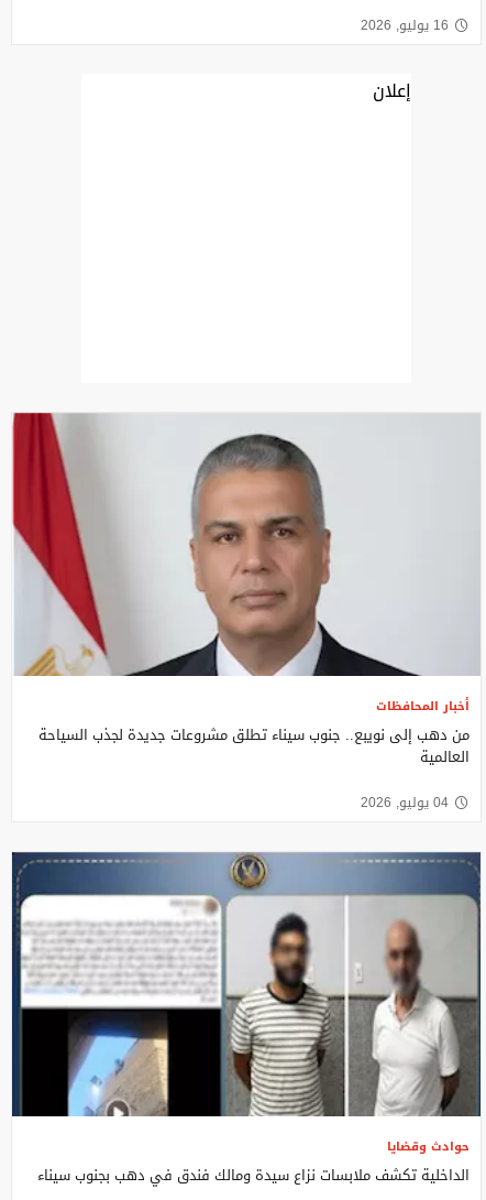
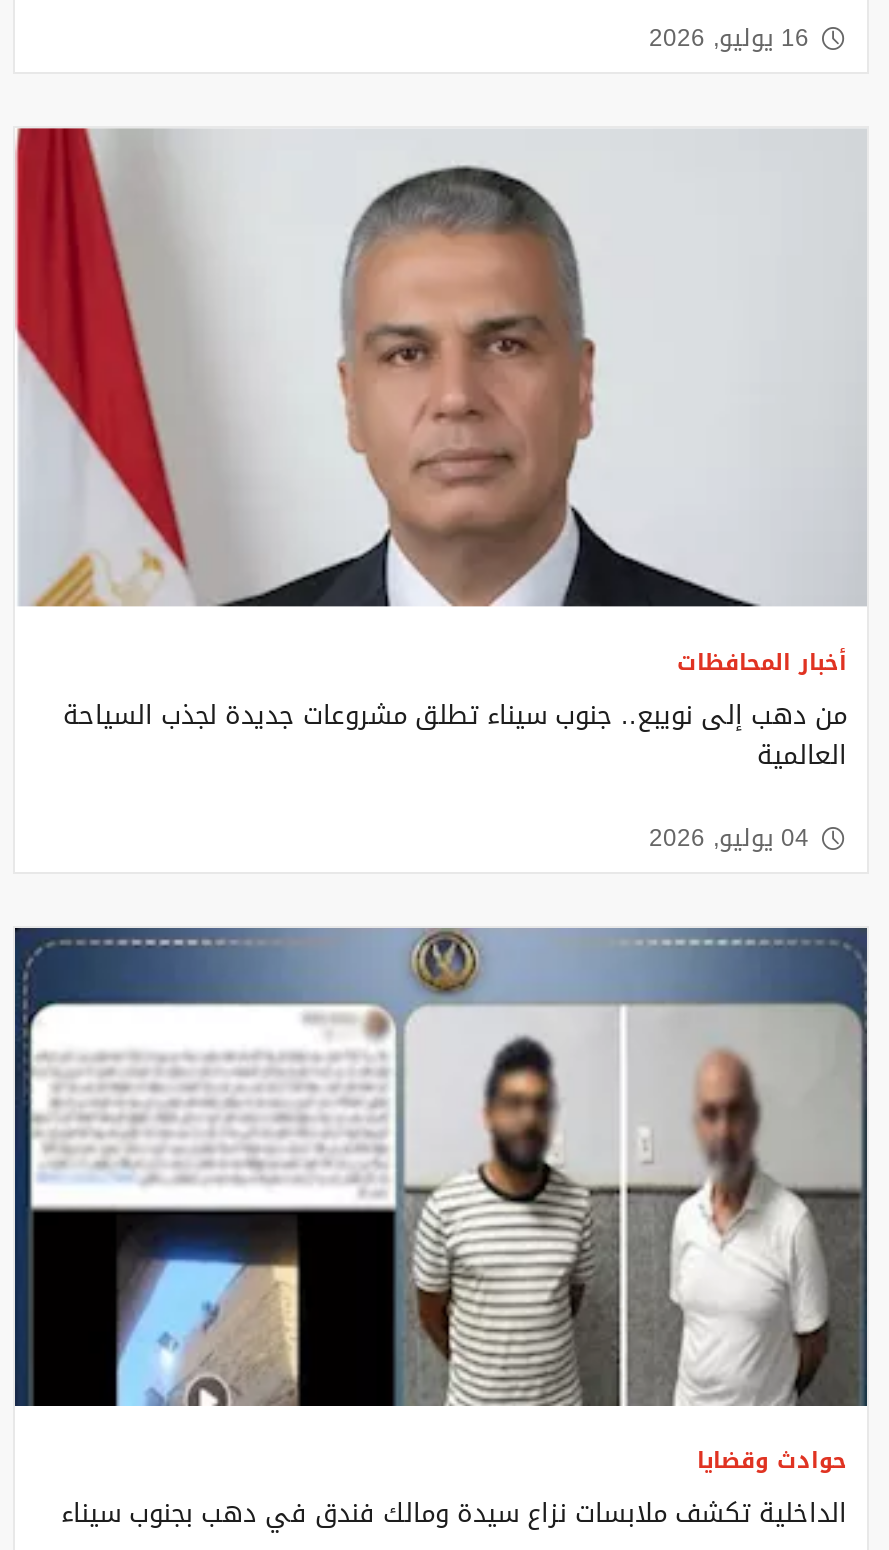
[373,74,411,108] إعلان -> none

